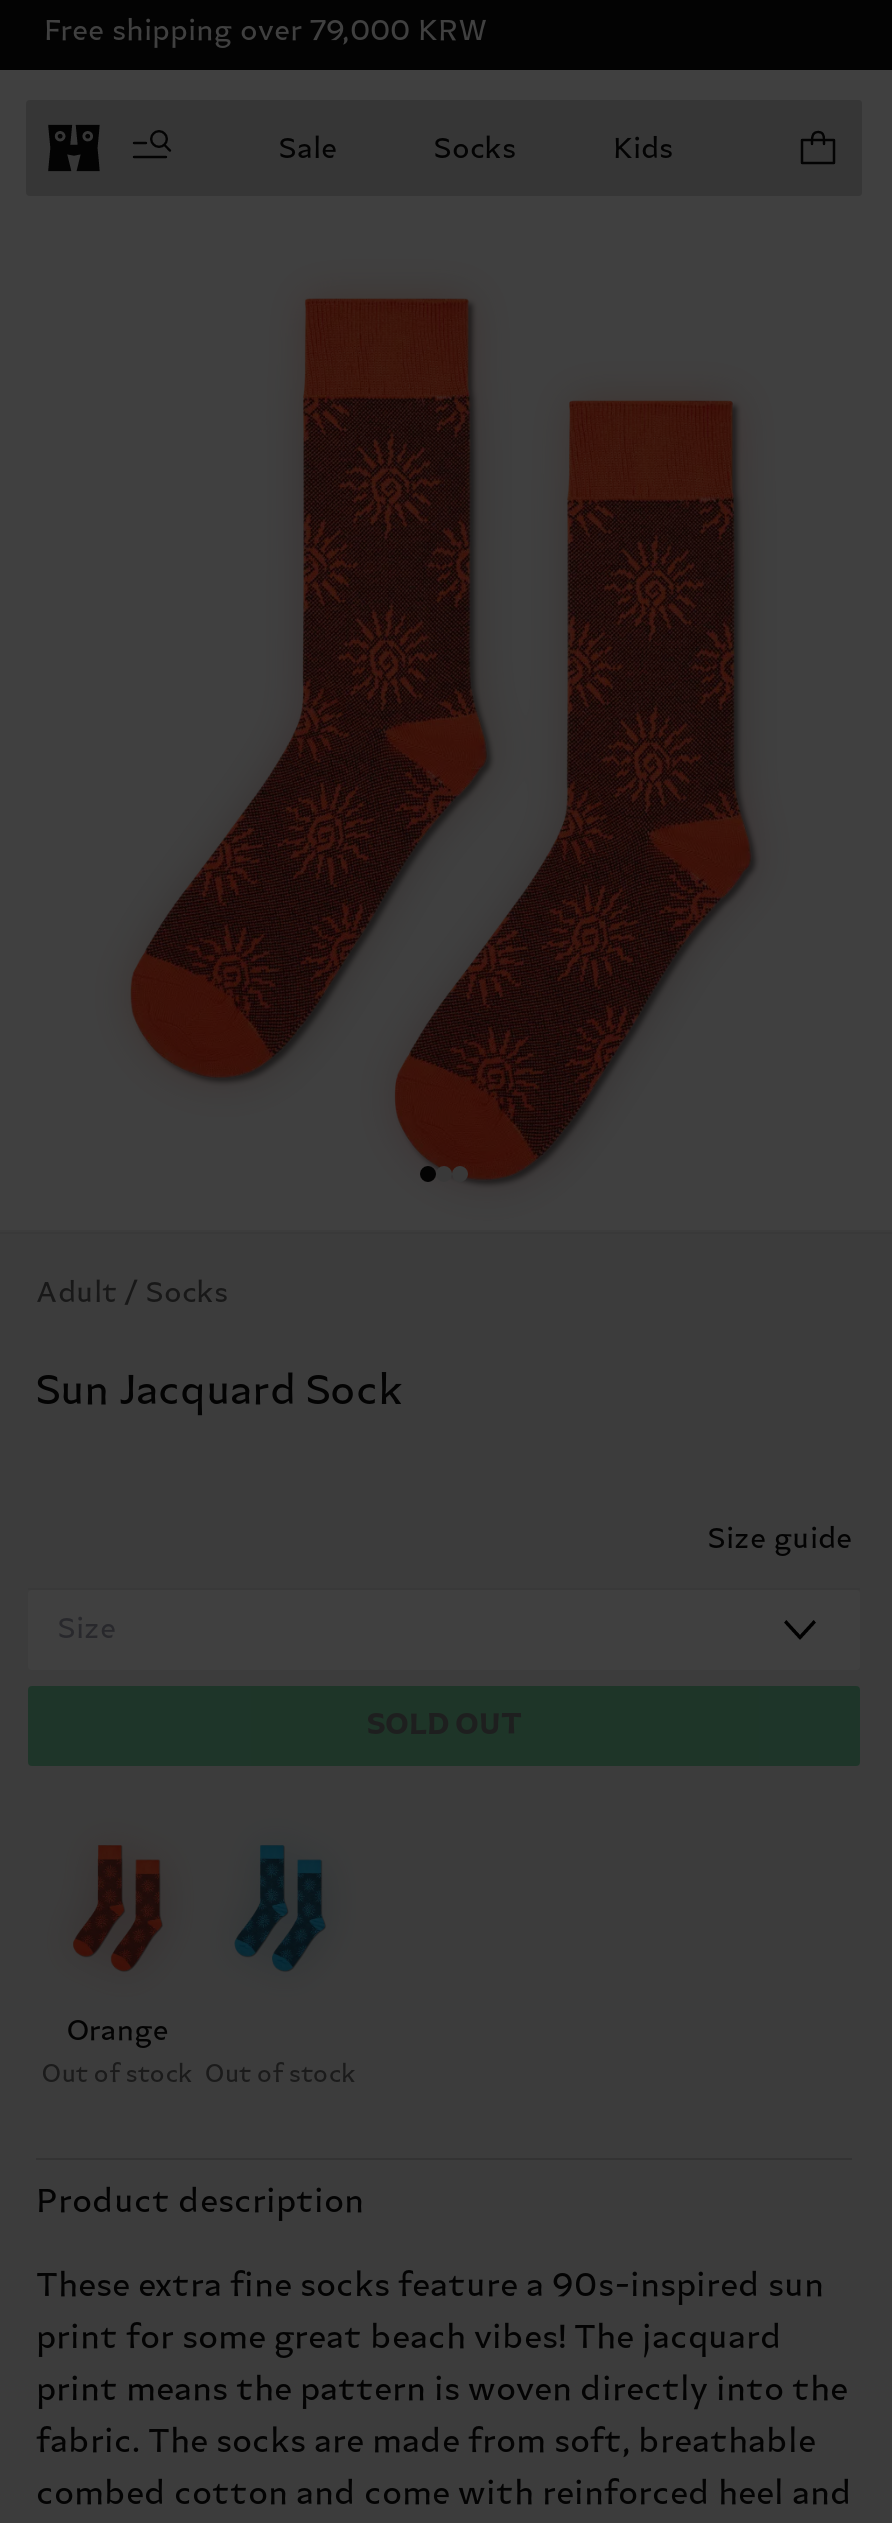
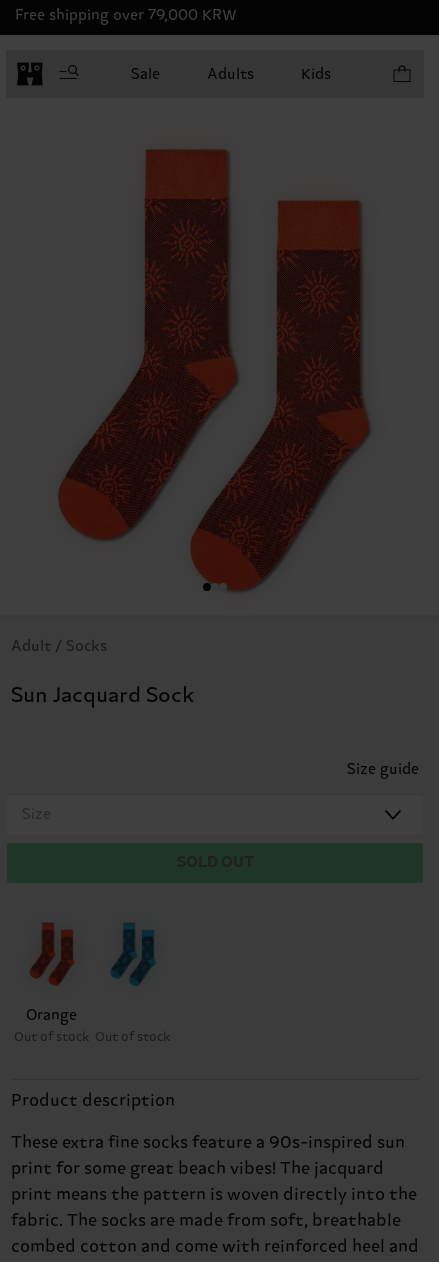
[434,131,516,165] Socks -> [207,65,254,82] Adults

